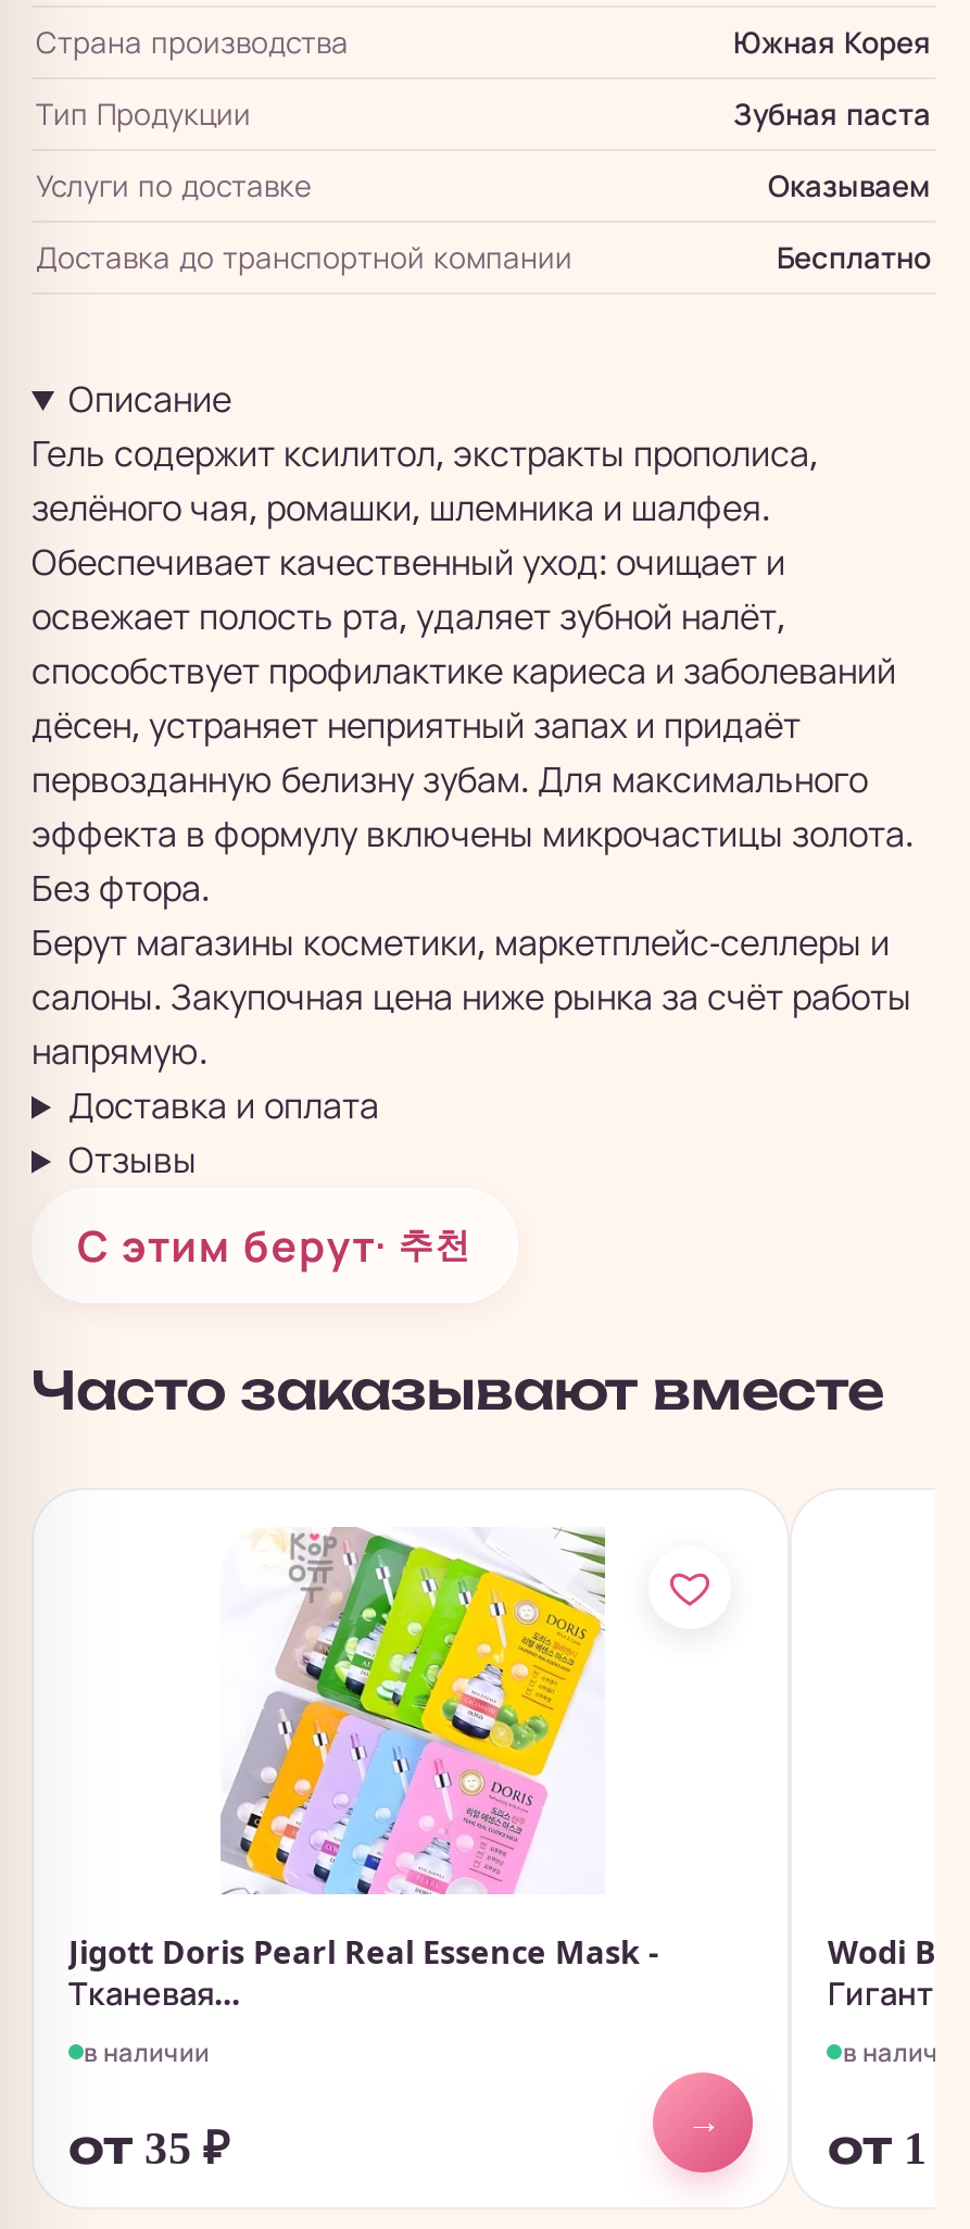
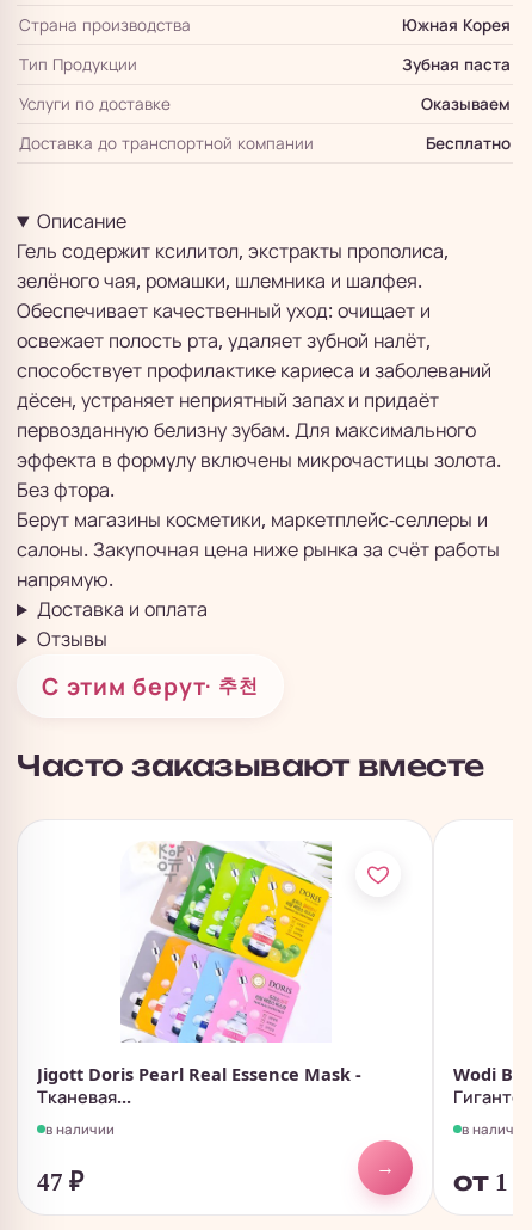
[68,2122,229,2174] от 35 ₽ -> [37,1167,83,1196] 47 ₽

